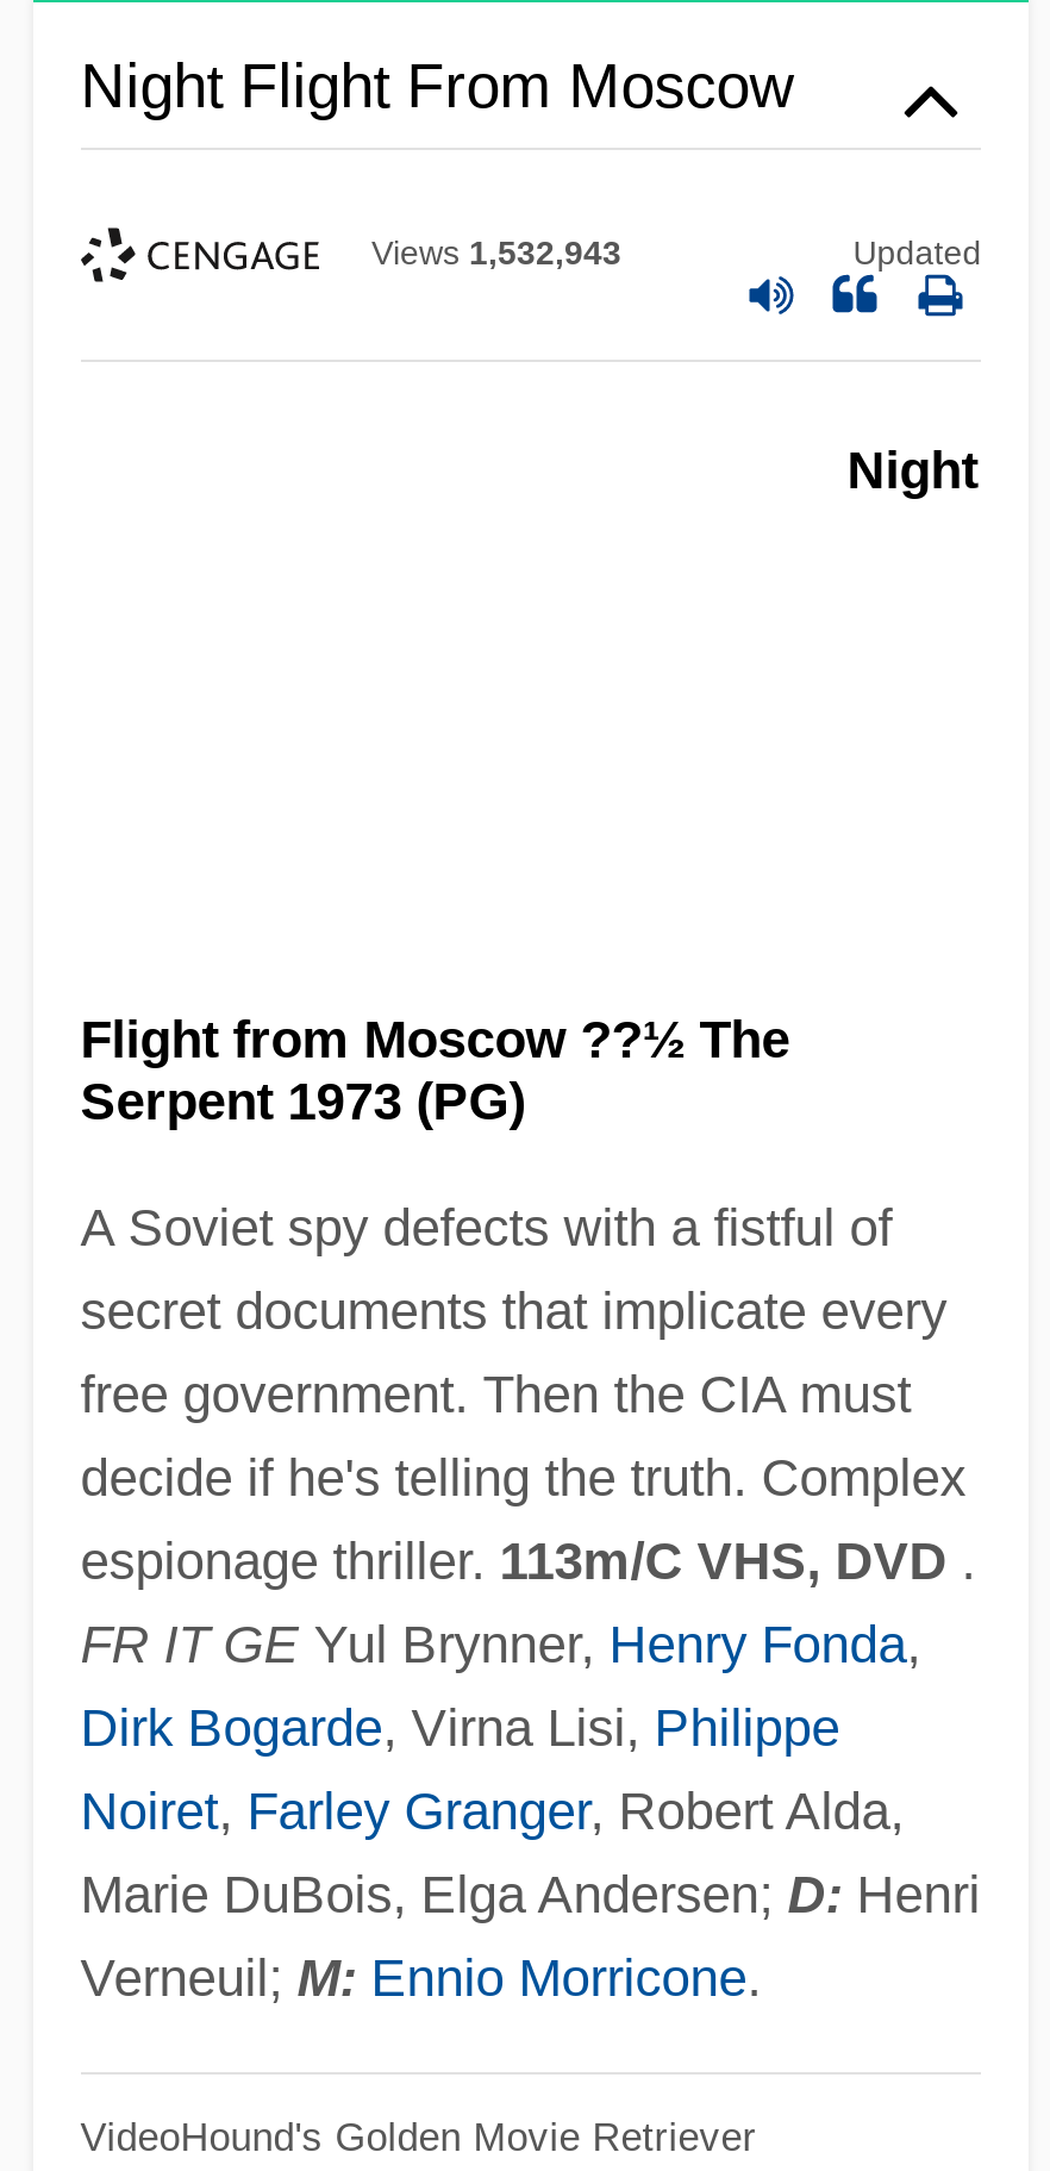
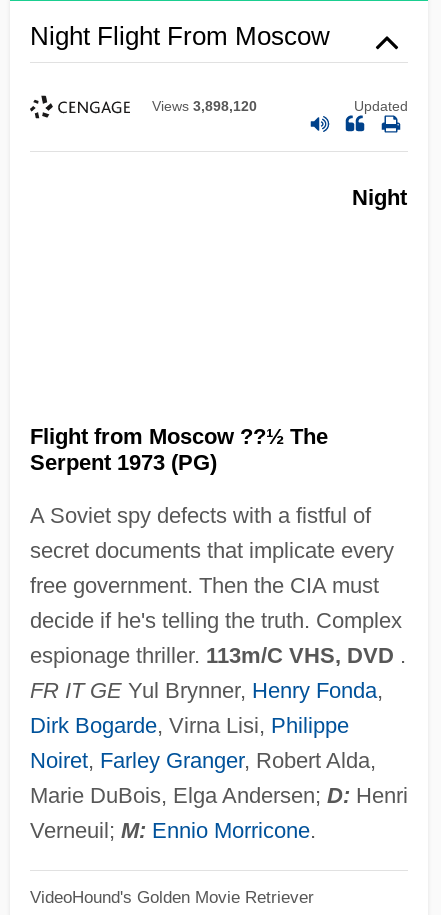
[371,235,621,273] Views 1,532,943 -> [152,98,257,114] Views 3,898,120

